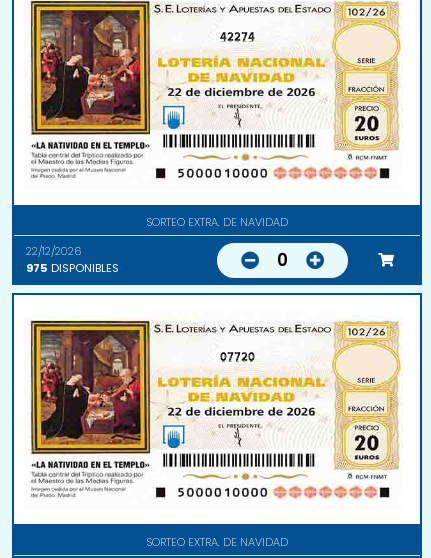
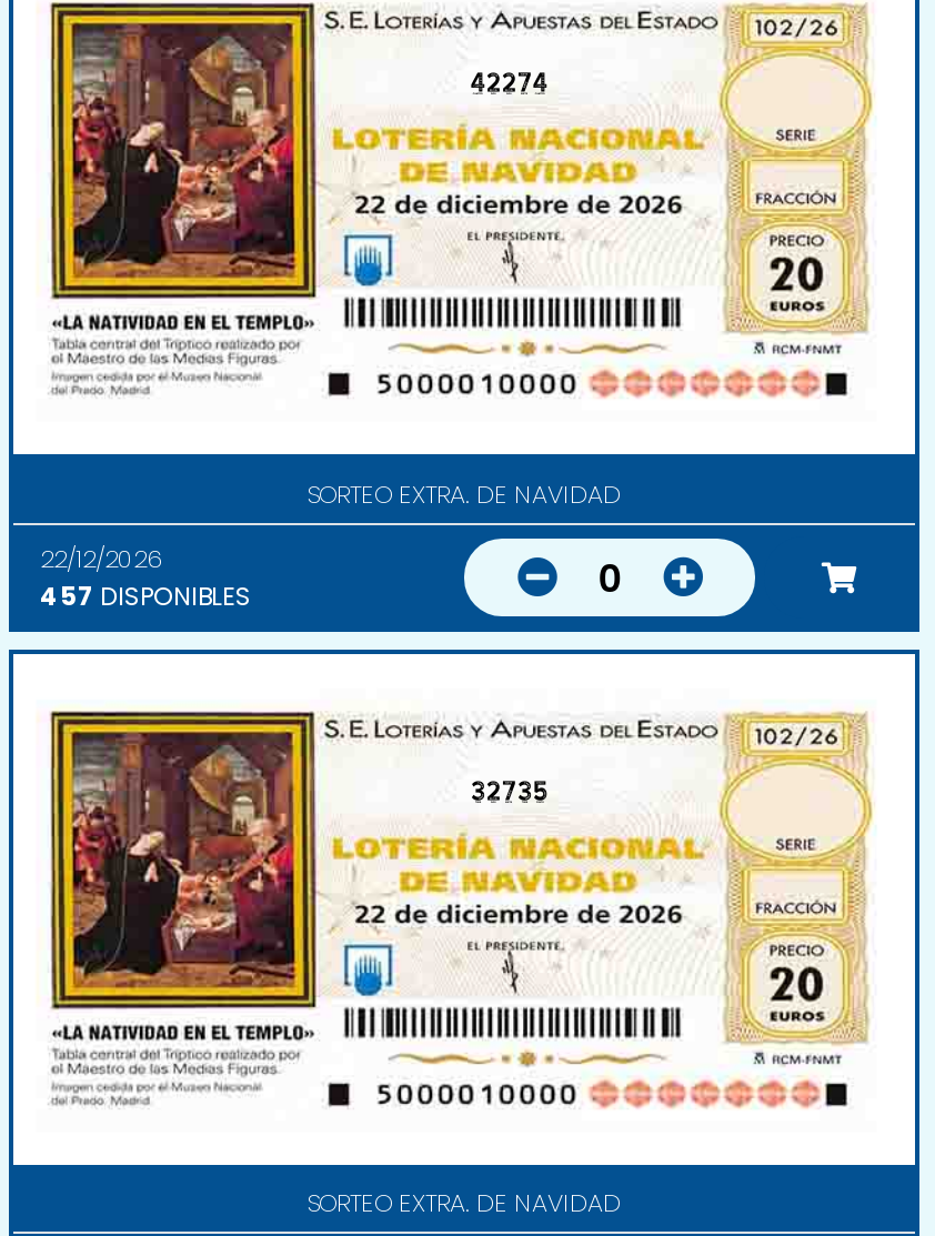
[26,260,119,276] 975 DISPONIBLES -> [40,578,251,614] 457 DISPONIBLES
[220,349,255,365] 07720 -> [470,775,548,810] 32735

